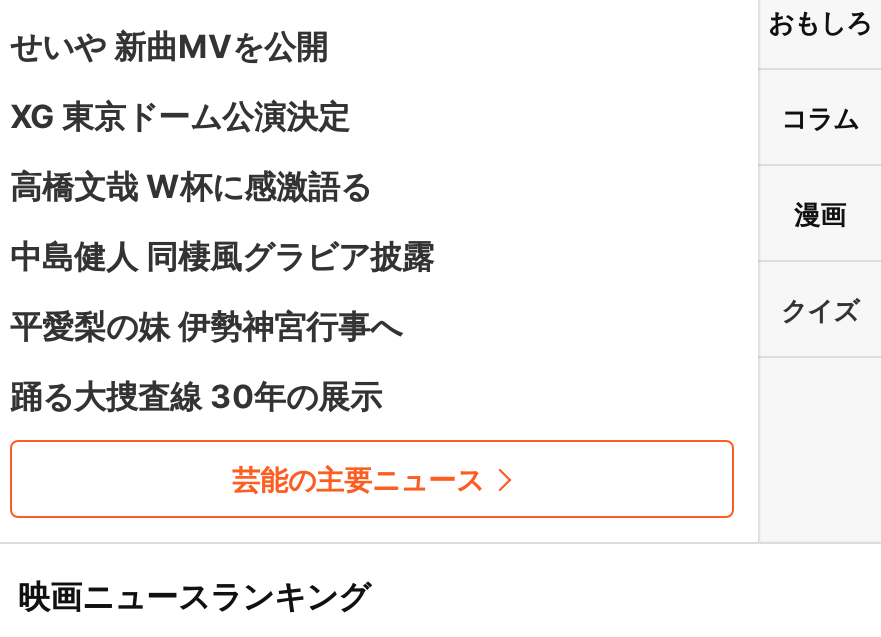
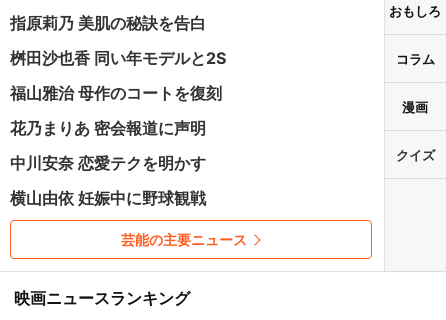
[10,26,328,66] せいや 新曲MVを公開 -> [10,13,206,33] 指原莉乃 美肌の秘訣を告白
[10,96,350,136] XG 東京ドーム公演決定 -> [10,48,226,68] 桝田沙也香 同い年モデルと2S
[10,166,372,206] 高橋文哉 W杯に感激語る -> [10,83,222,103] 福山雅治 母作のコートを復刻
[10,236,434,276] 中島健人 同棲風グラビア披露 -> [10,118,206,138] 花乃まりあ 密会報道に声明
[10,306,402,346] 平愛梨の妹 伊勢神宮行事へ -> [10,153,206,173] 中川安奈 恋愛テクを明かす
[10,376,382,416] 踊る大捜査線 30年の展示 -> [10,188,206,208] 横山由依 妊娠中に野球観戦

